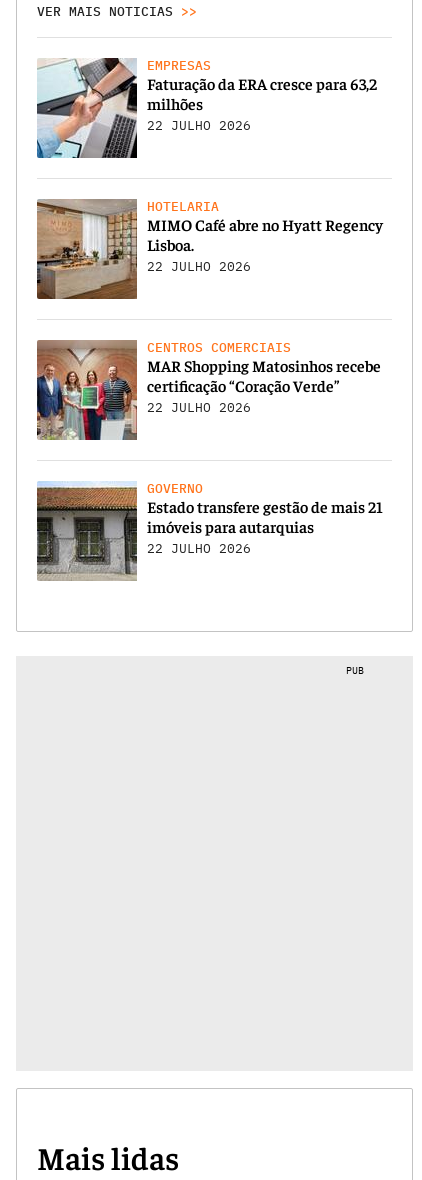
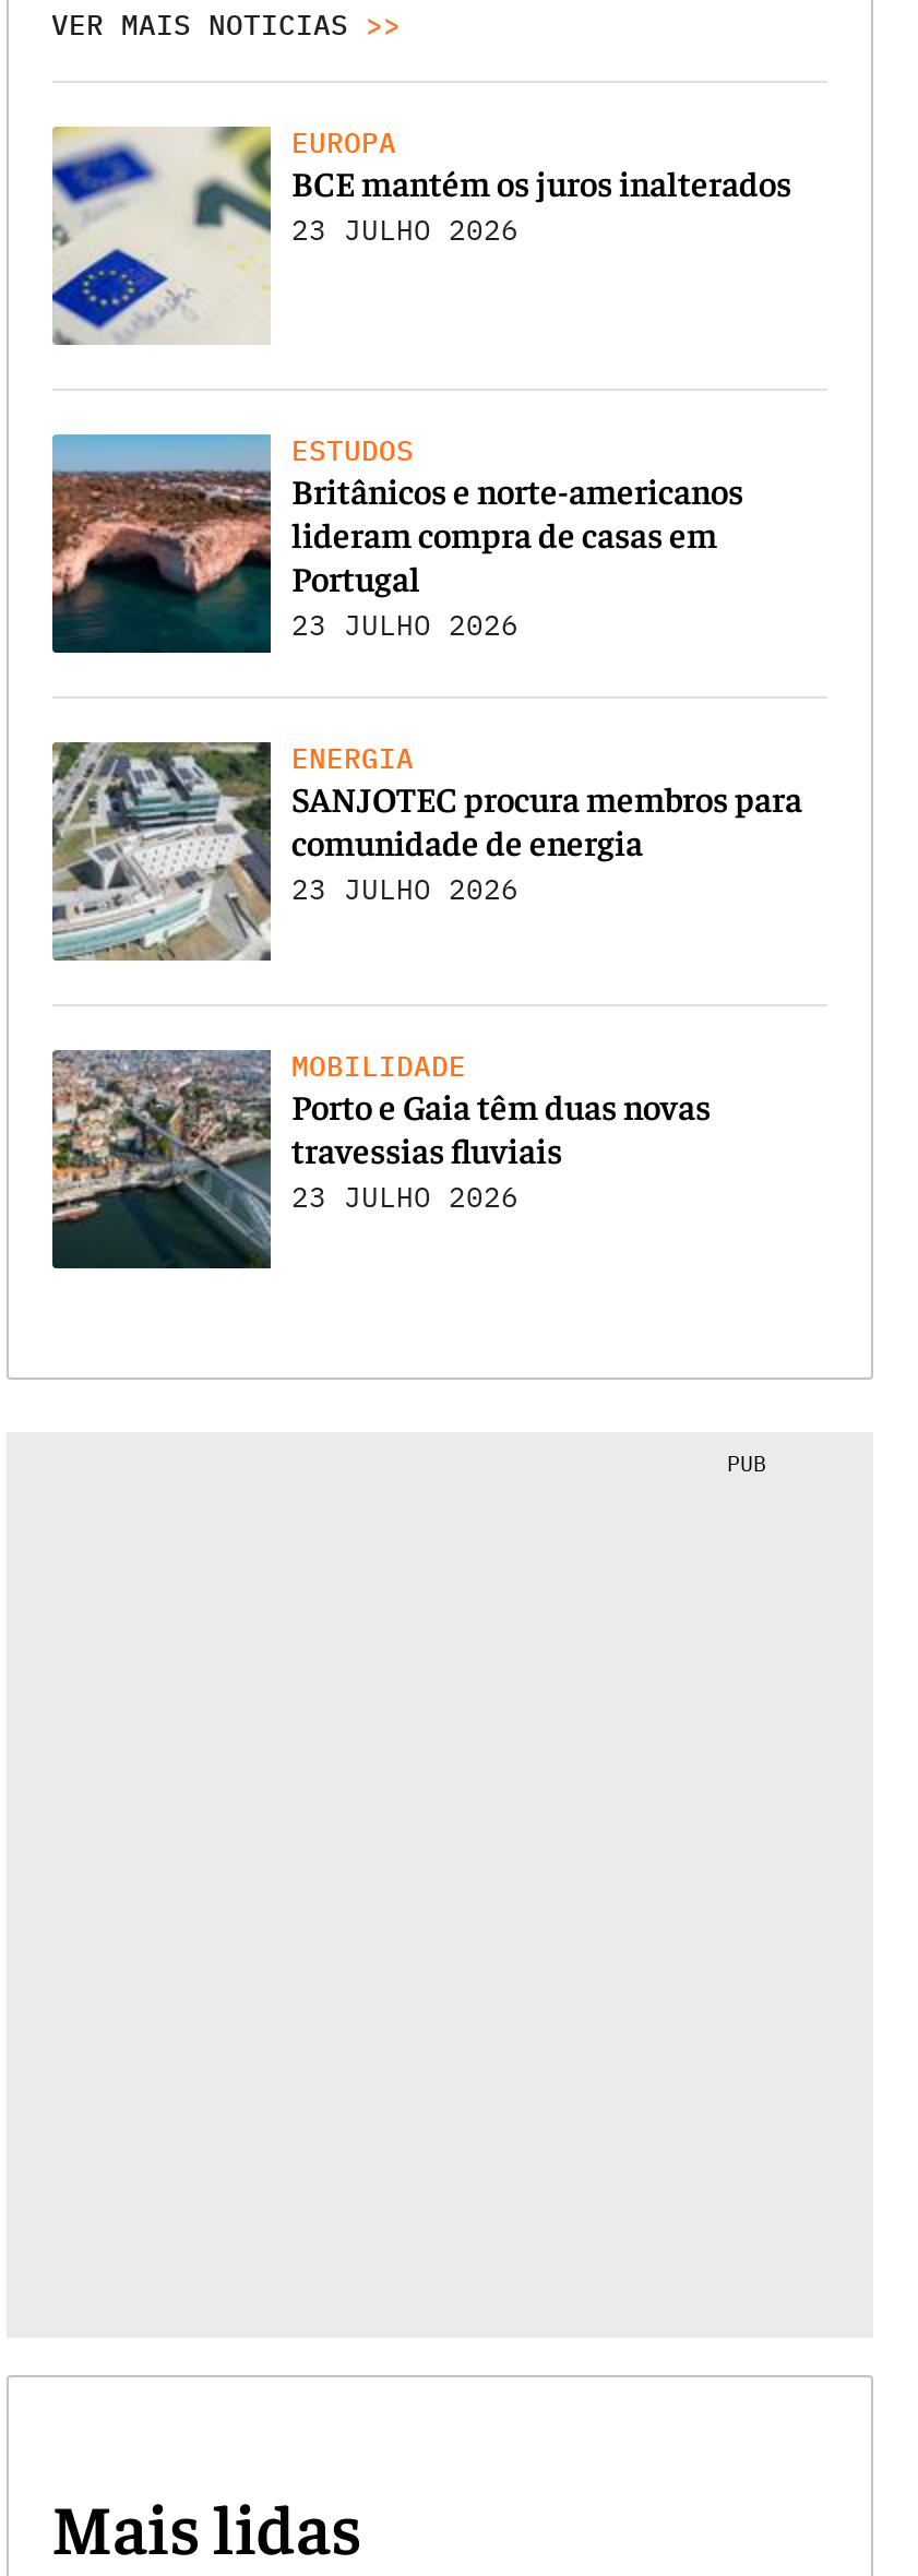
[36,57,376,159] [image] | EMPRESAS | Faturação da ERA cresce para 63,2 | milhões | 22 JULHO 2026 -> [50,124,791,345] [image] | EUROPA | BCE mantém os juros inalterados | 23 JULHO 2026
[36,198,382,300] [image] | HOTELARIA | MIMO Café abre no Hyatt Regency | Lisboa. | 22 JULHO 2026 -> [50,432,743,655] [image] | ESTUDOS | Britânicos e norte-americanos | lideram compra de casas em | Portugal | 23 JULHO 2026
[36,339,380,441] [image] | CENTROS COMERCIAIS | MAR Shopping Matosinhos recebe | certificação “Coração Verde” | 22 JULHO 2026 -> [50,739,802,963] [image] | ENERGIA | SANJOTEC procura membros para | comunidade de energia | 23 JULHO 2026
[36,480,382,581] [image] | GOVERNO | Estado transfere gestão de mais 21 | imóveis para autarquias | 22 JULHO 2026 -> [50,1047,711,1271] [image] | MOBILIDADE | Porto e Gaia têm duas novas | travessias fluviais | 23 JULHO 2026

